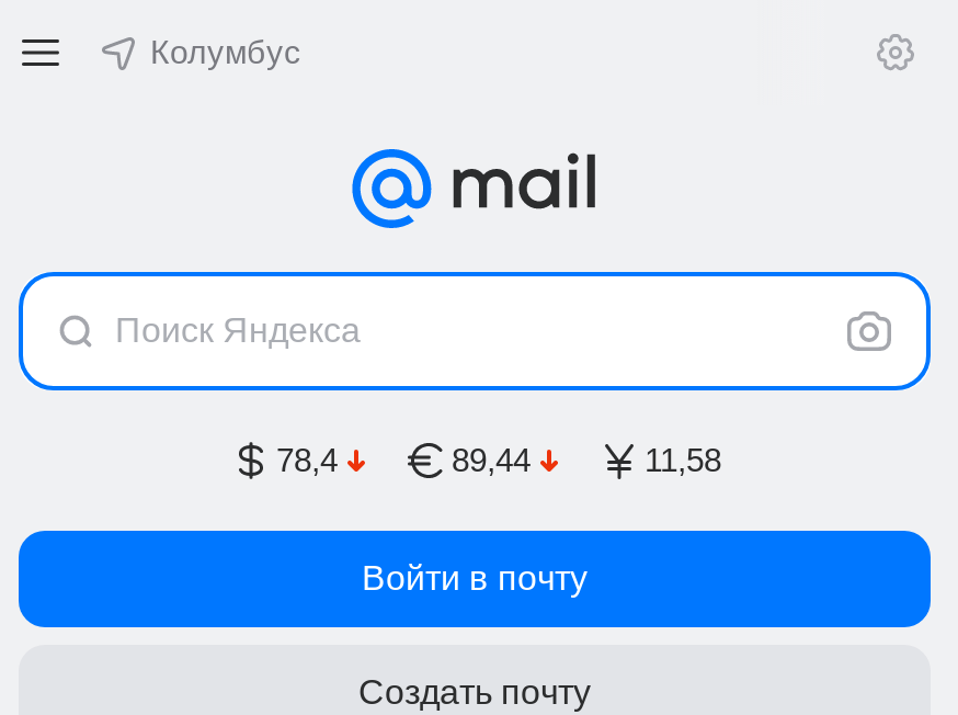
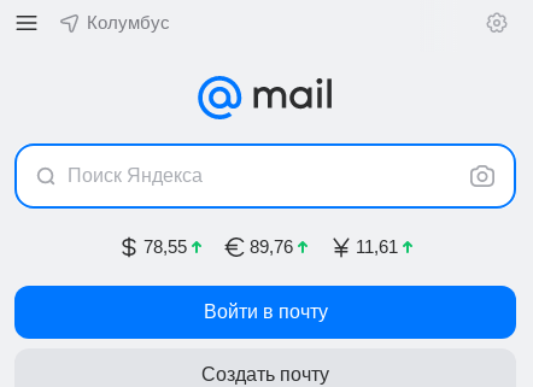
[276,441,338,478] 78,4 -> [143,236,186,257] 78,55
[452,441,531,478] 89,44 -> [249,236,292,257] 89,76
[645,441,721,478] 11,58 -> [355,236,397,257] 11,61

